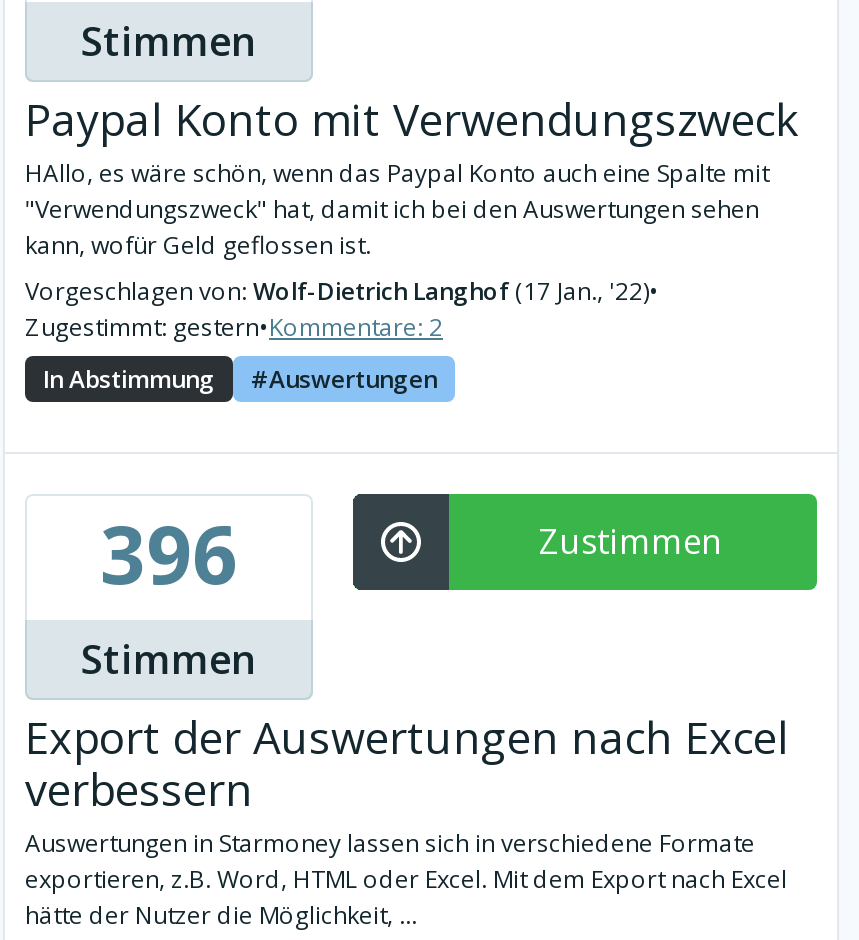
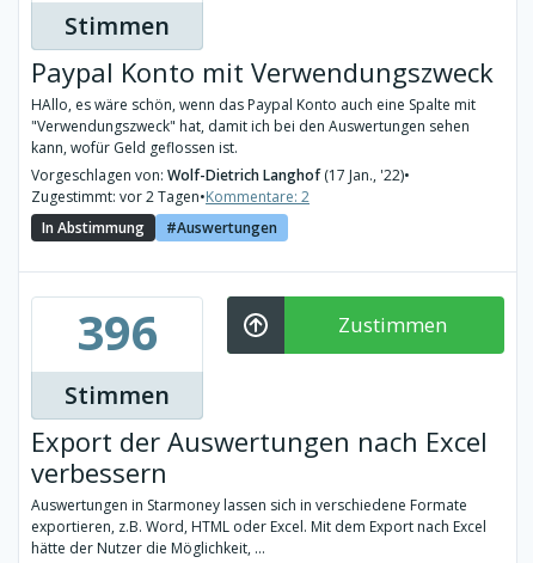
[25,310,443,344] Zugestimmt: gestern•Kommentare: 2 -> [31,186,310,207] Zugestimmt: vor 2 Tagen•Kommentare: 2

